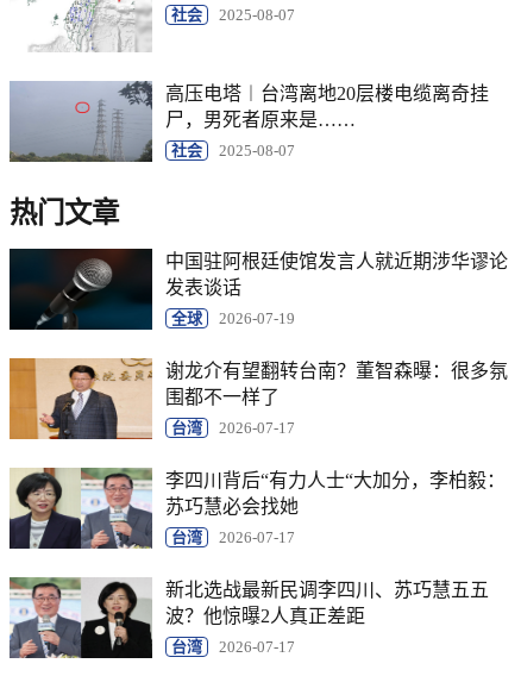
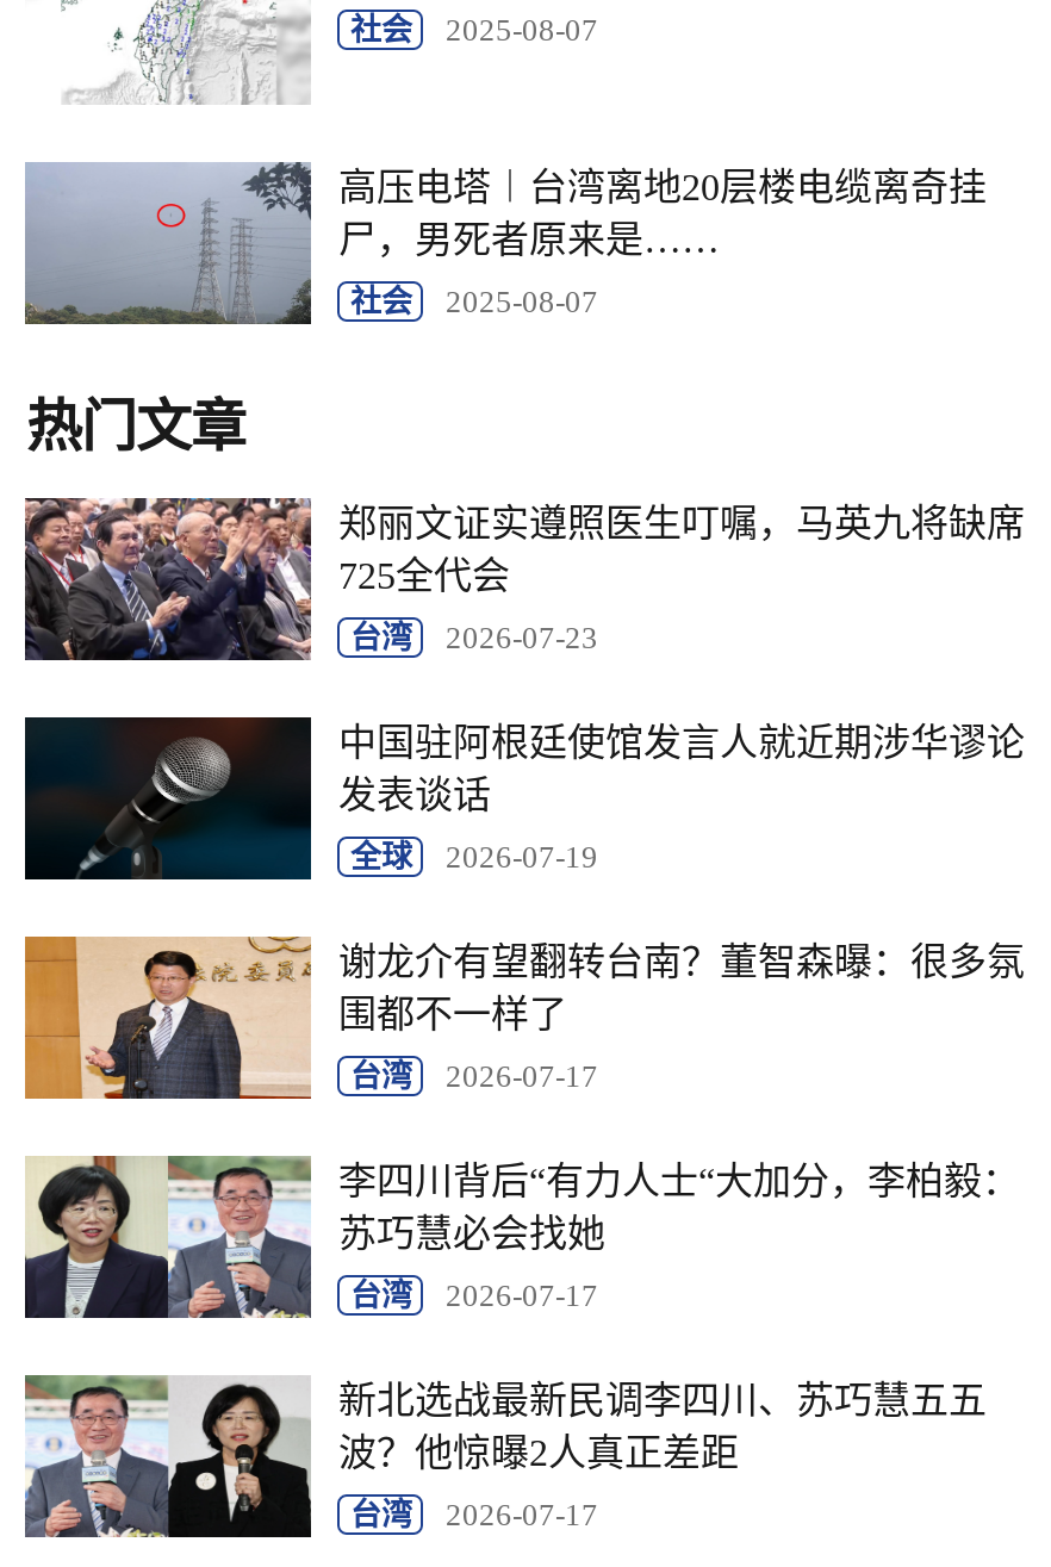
none -> [23,496,1025,663] [image] | 郑丽文证实遵照医生叮嘱，马英九将缺席 | 725全代会 | 台湾 | 2026-07-23

